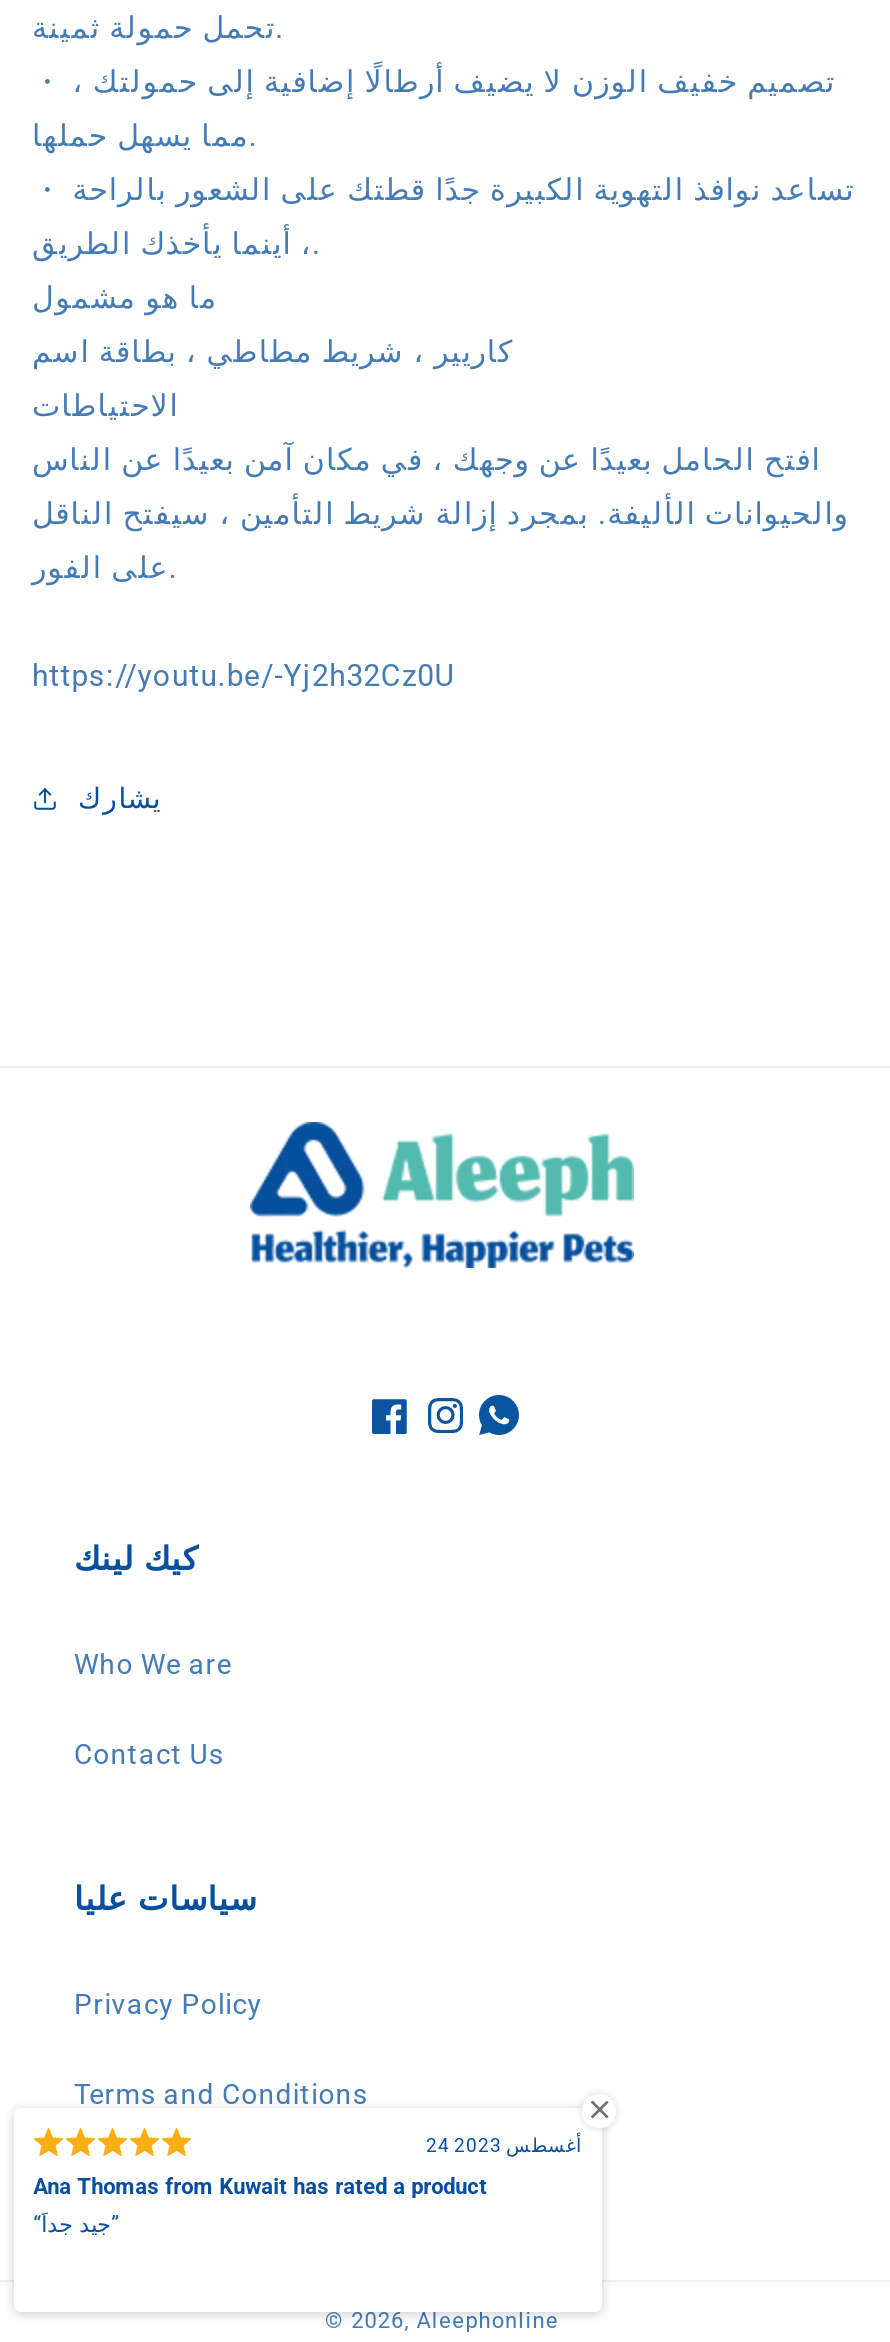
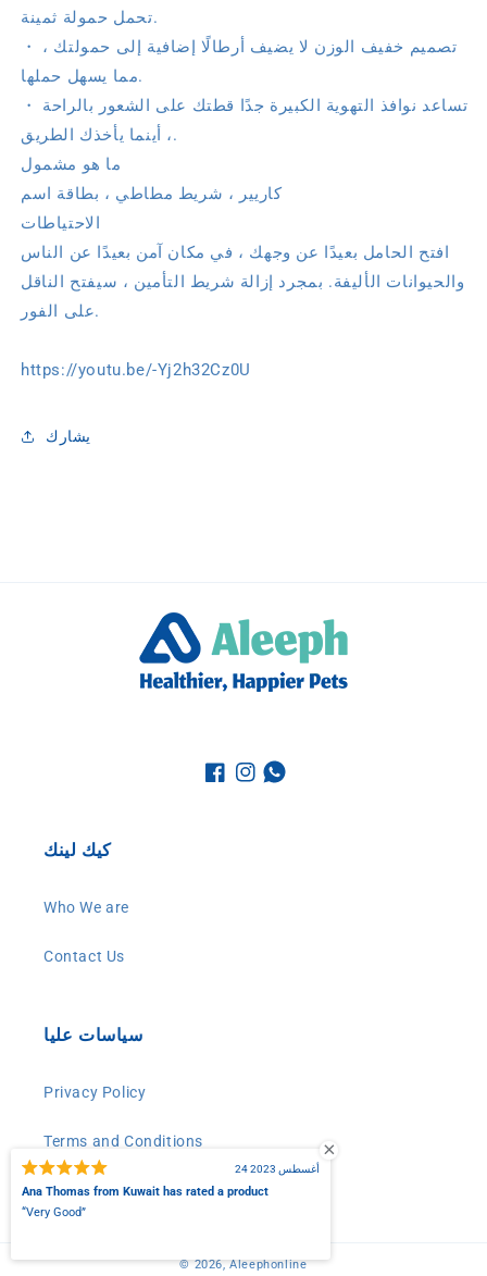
[41,2211,111,2237] جيد جداً -> [26,1205,81,1219] Very Good

